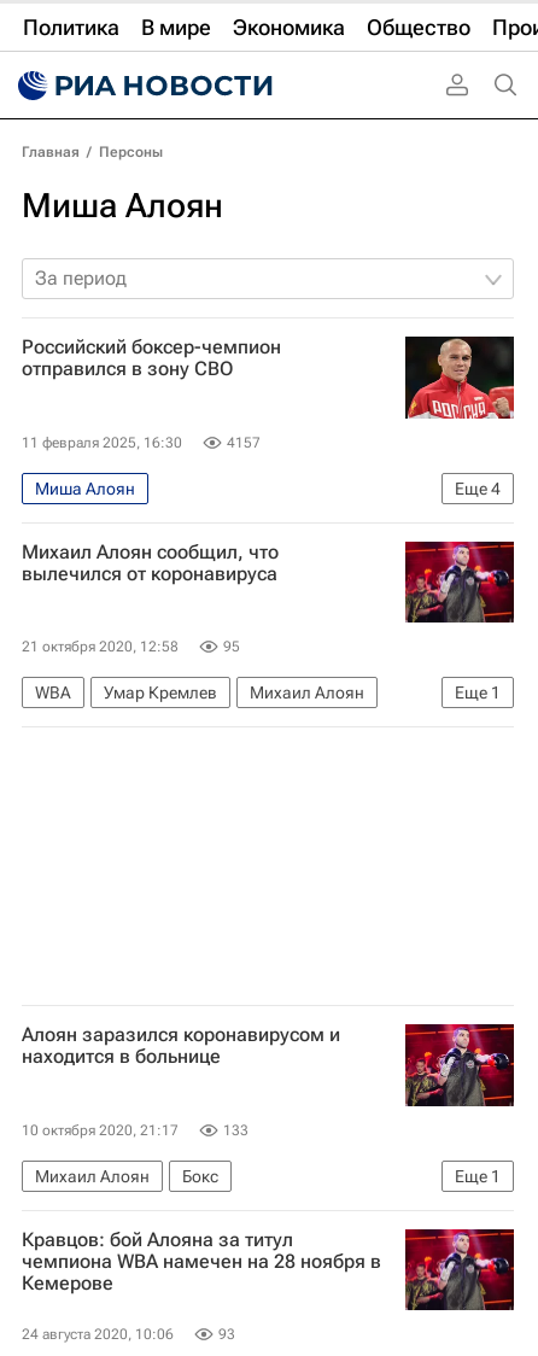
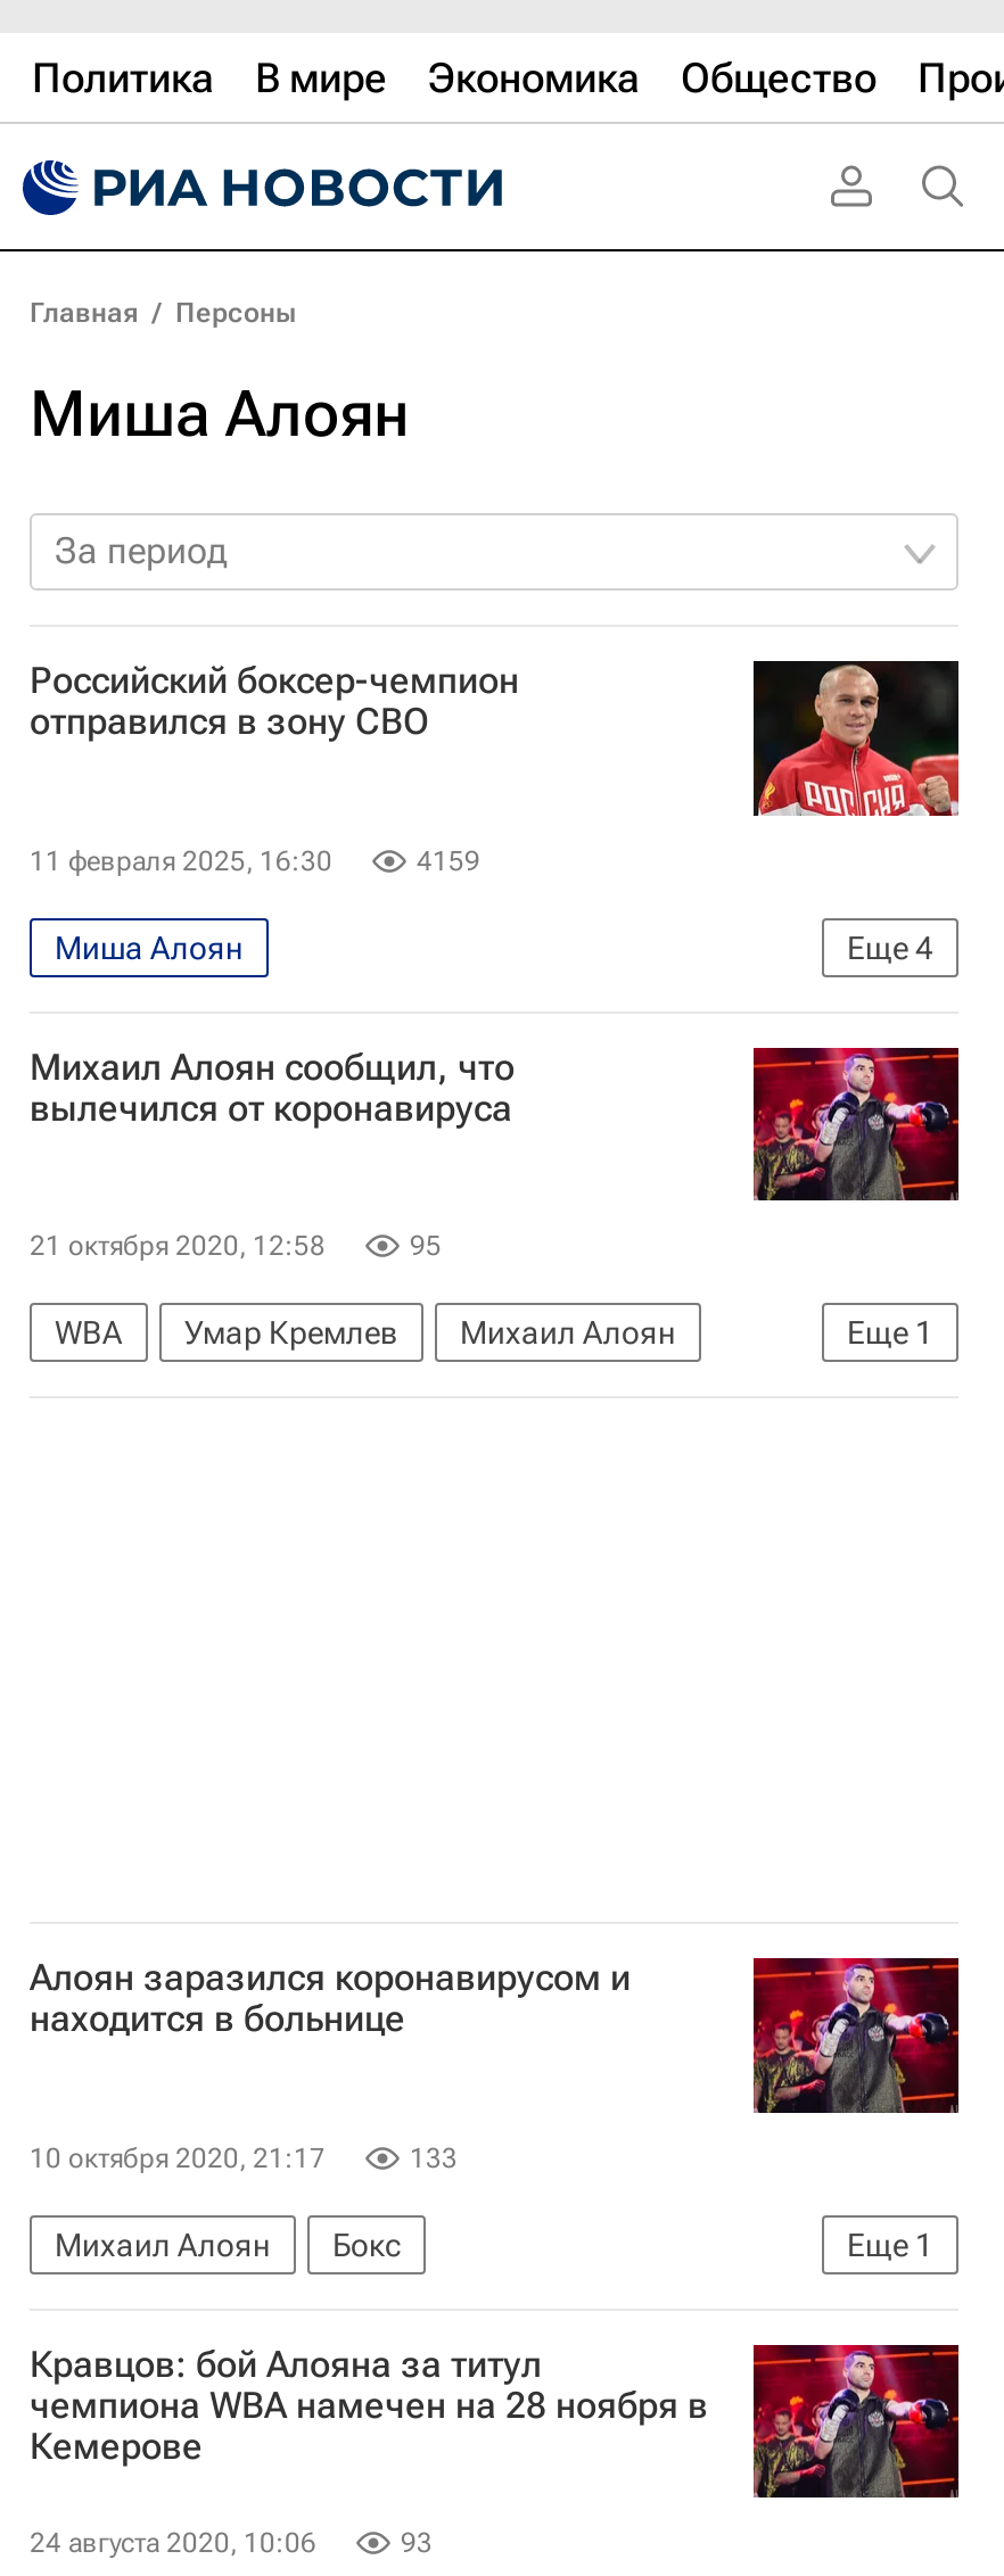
[227,434,261,451] 4157 -> [417,844,480,876] 4159

